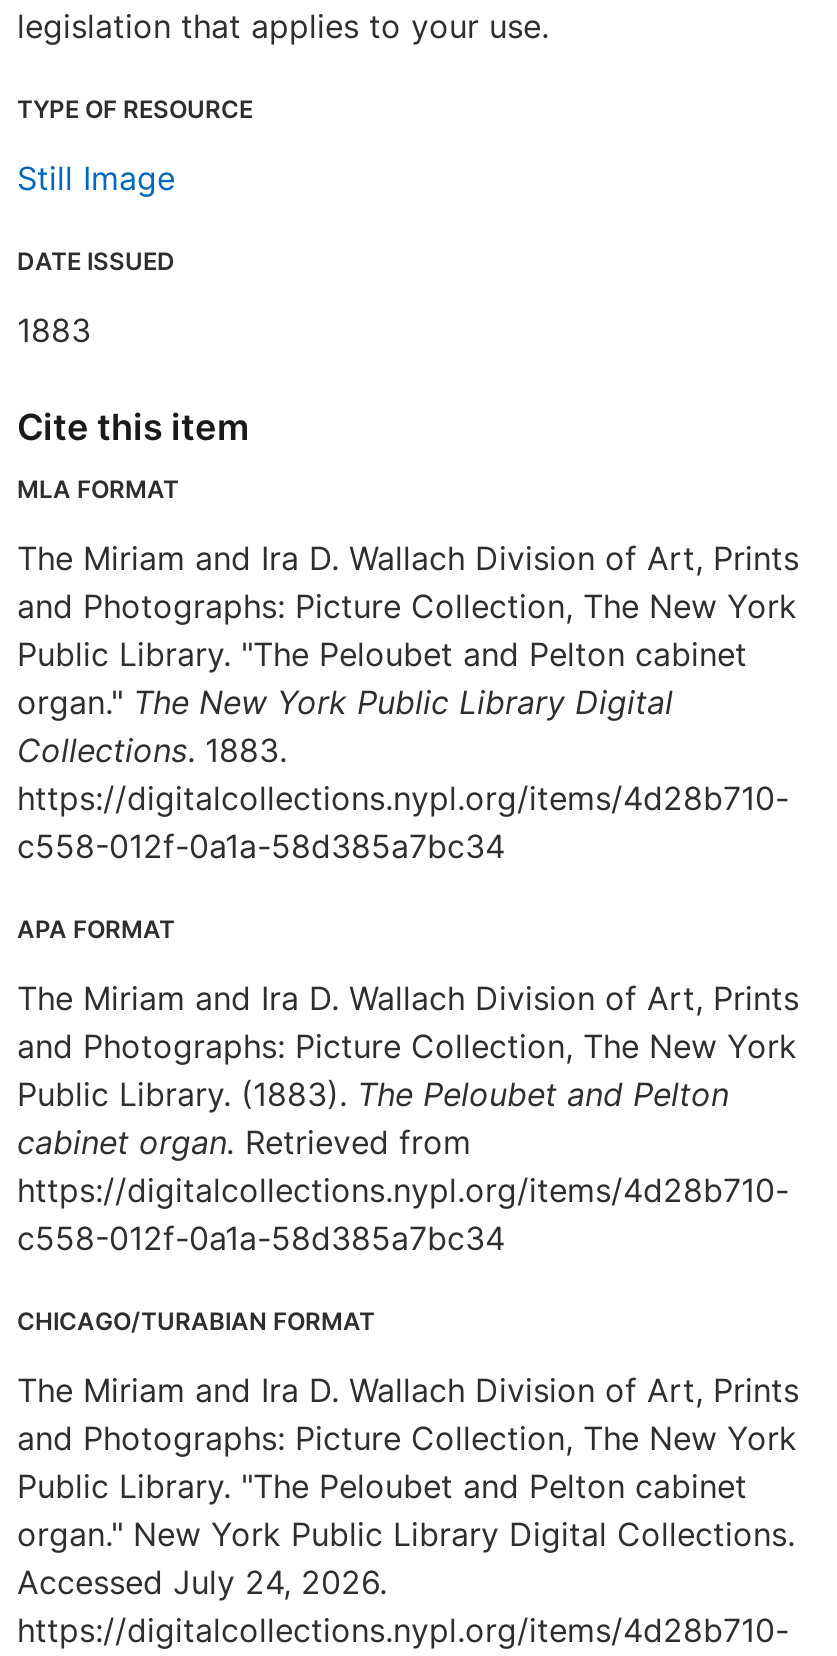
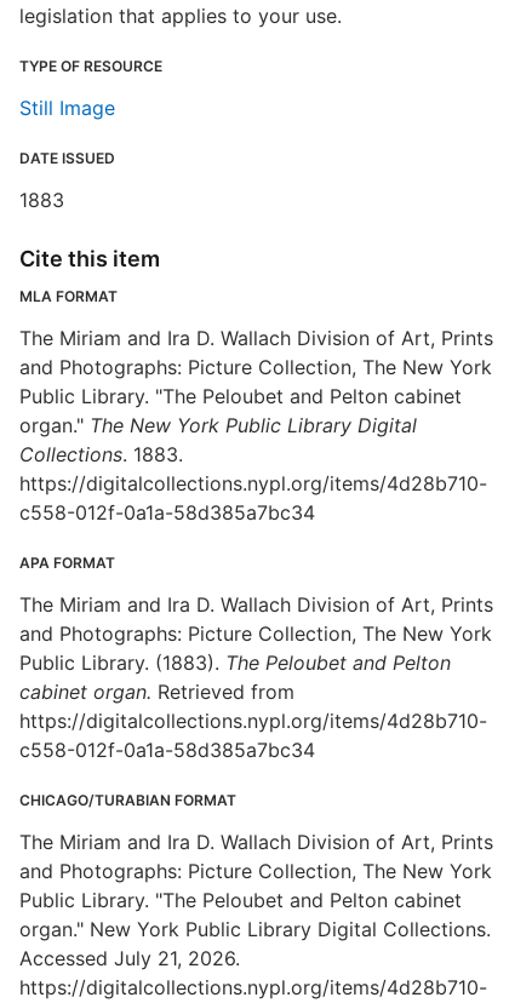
[17,1562,387,1602] Accessed July 24, 2026. -> [19,946,240,970] Accessed July 21, 2026.

